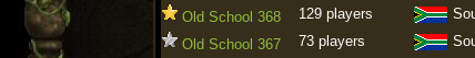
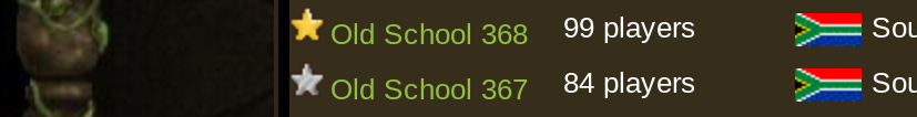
[181,5,372,25] Old School 368 129 players -> [330,11,696,51] Old School 368 99 players
[181,33,365,53] Old School 367 73 players -> [330,66,696,106] Old School 367 84 players

